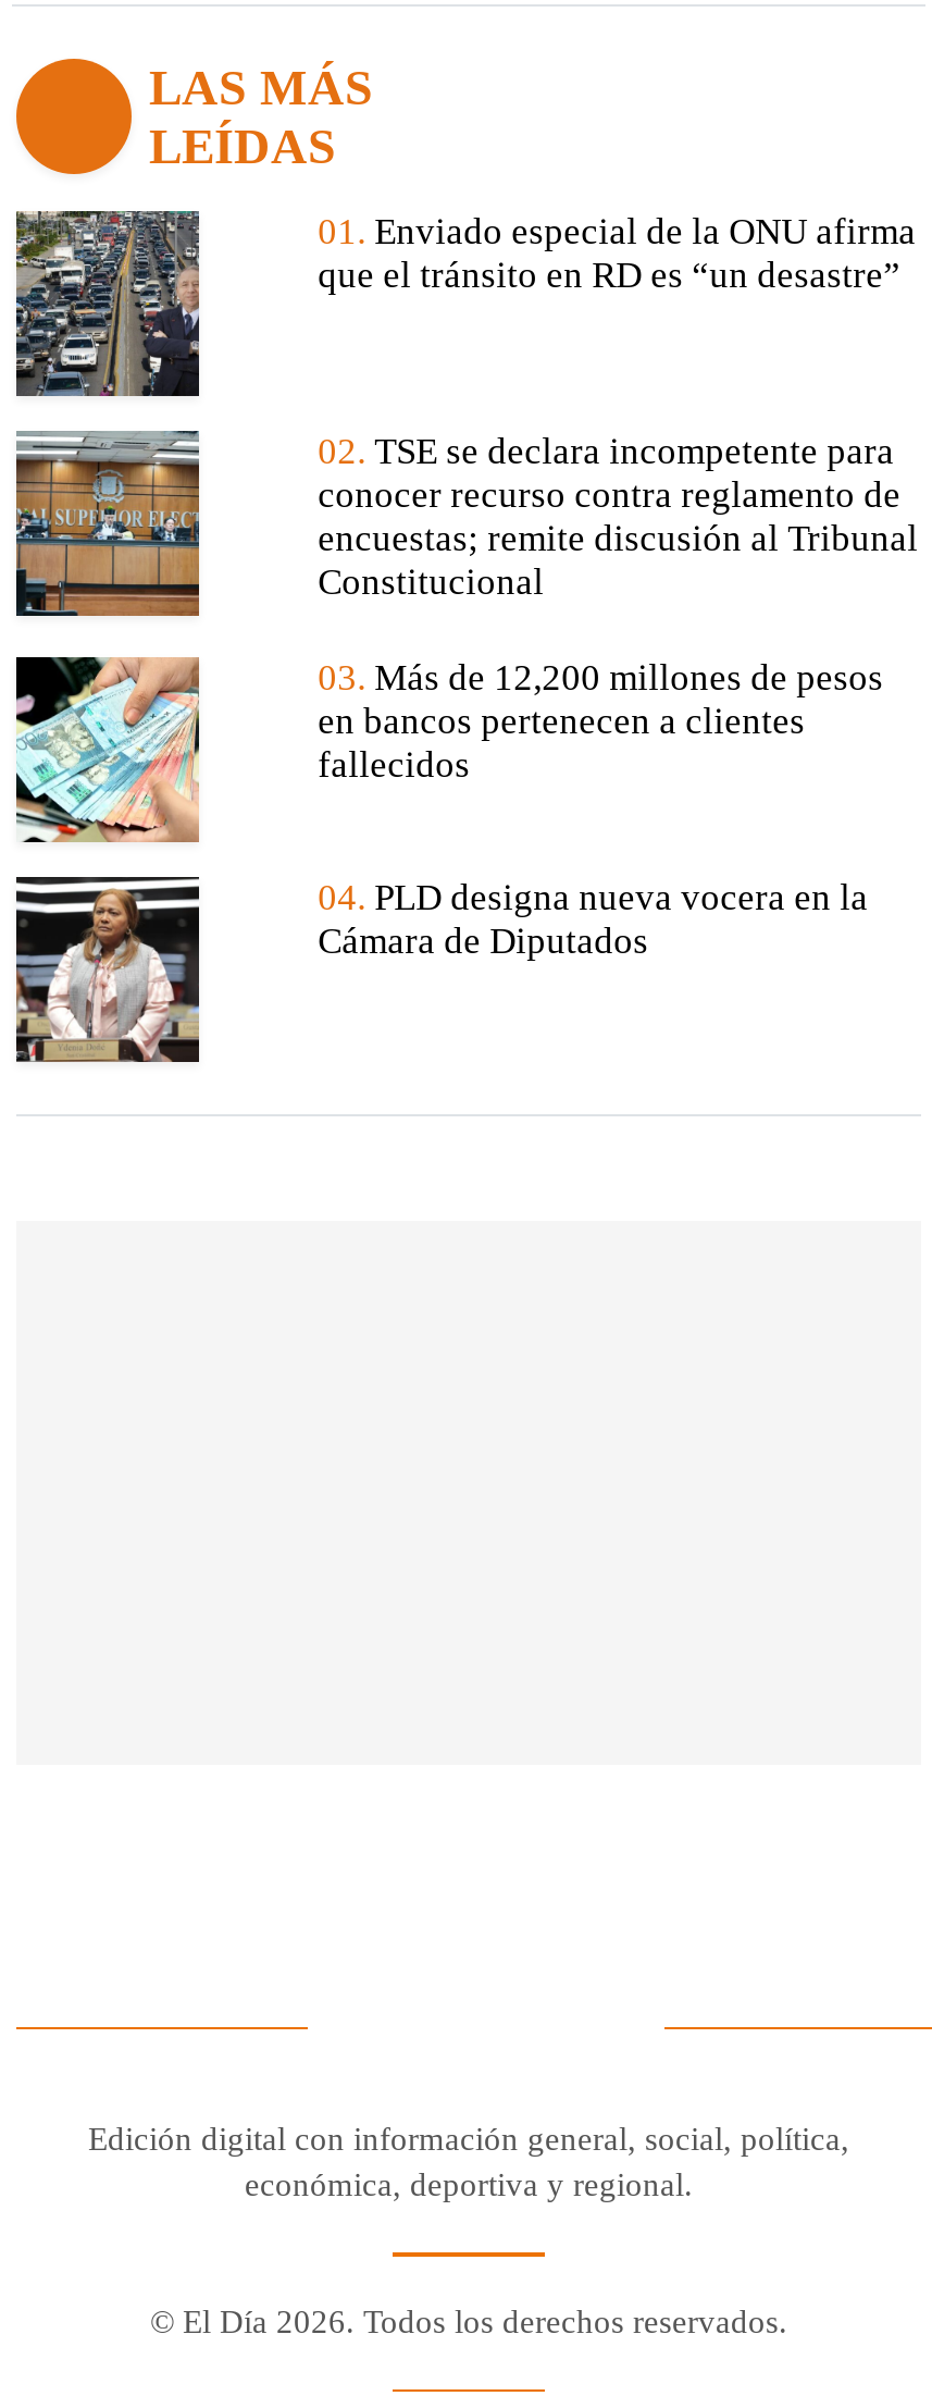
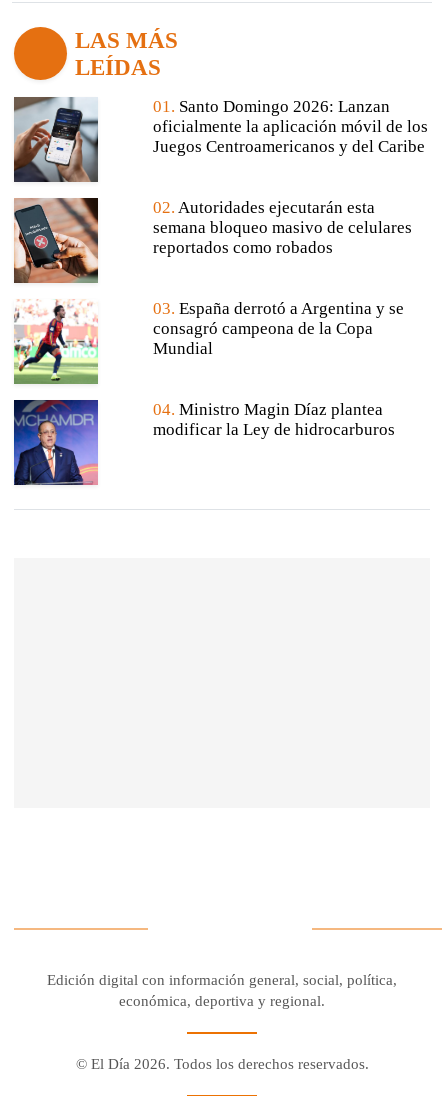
[14,209,201,398] [image] -> [14,97,98,183] [image]
[318,212,916,297] 01. Enviado especial de la ONU afirma | que el tránsito en RD es “un desastre” -> [153,97,428,156] 01. Santo Domingo 2026: Lanzan | oficialmente la aplicación móvil de los | Juegos Centroamericanos y del Caribe
[14,429,201,618] [image] -> [13,197,99,284] [image]
[318,432,918,604] 02. TSE se declara incompetente para | conocer recurso contra reglamento de | encuestas; remite discusión al Tribunal | Constitucional -> [153,198,412,257] 02. Autoridades ejecutarán esta | semana bloqueo masivo de celulares | reportados como robados
[14,655,201,844] [image] -> [13,300,98,385] [image]
[318,658,883,786] 03. Más de 12,200 millones de pesos | en bancos pertenecen a clientes | fallecidos -> [153,299,404,358] 03. España derrotó a Argentina y se | consagró campeona de la Copa | Mundial
[14,877,201,1064] [image] -> [13,400,99,486] [image]
[318,878,868,963] 04. PLD designa nueva vocera en la | Cámara de Diputados -> [153,400,395,439] 04. Ministro Magin Díaz plantea | modificar la Ley de hidrocarburos

